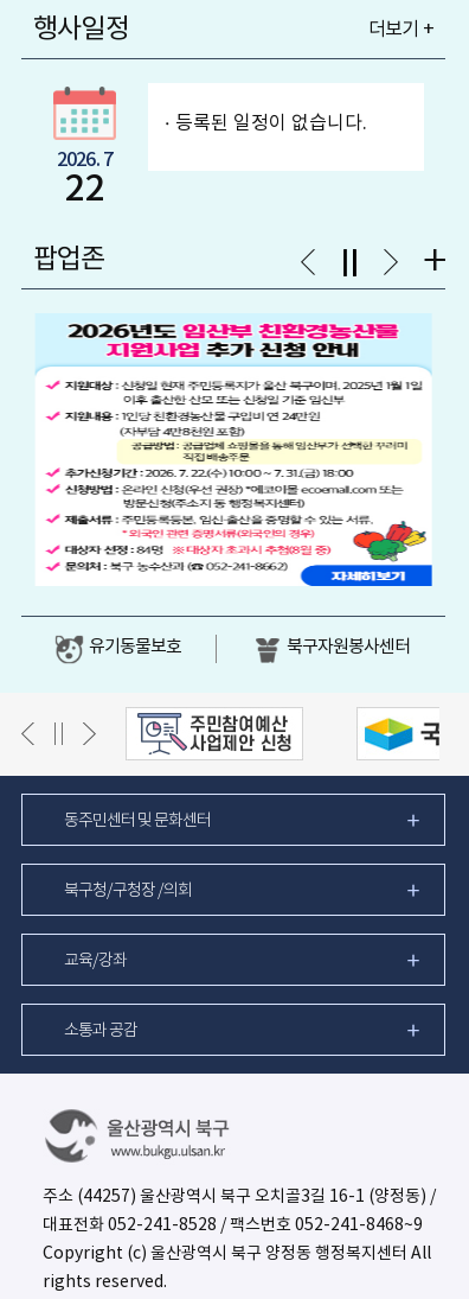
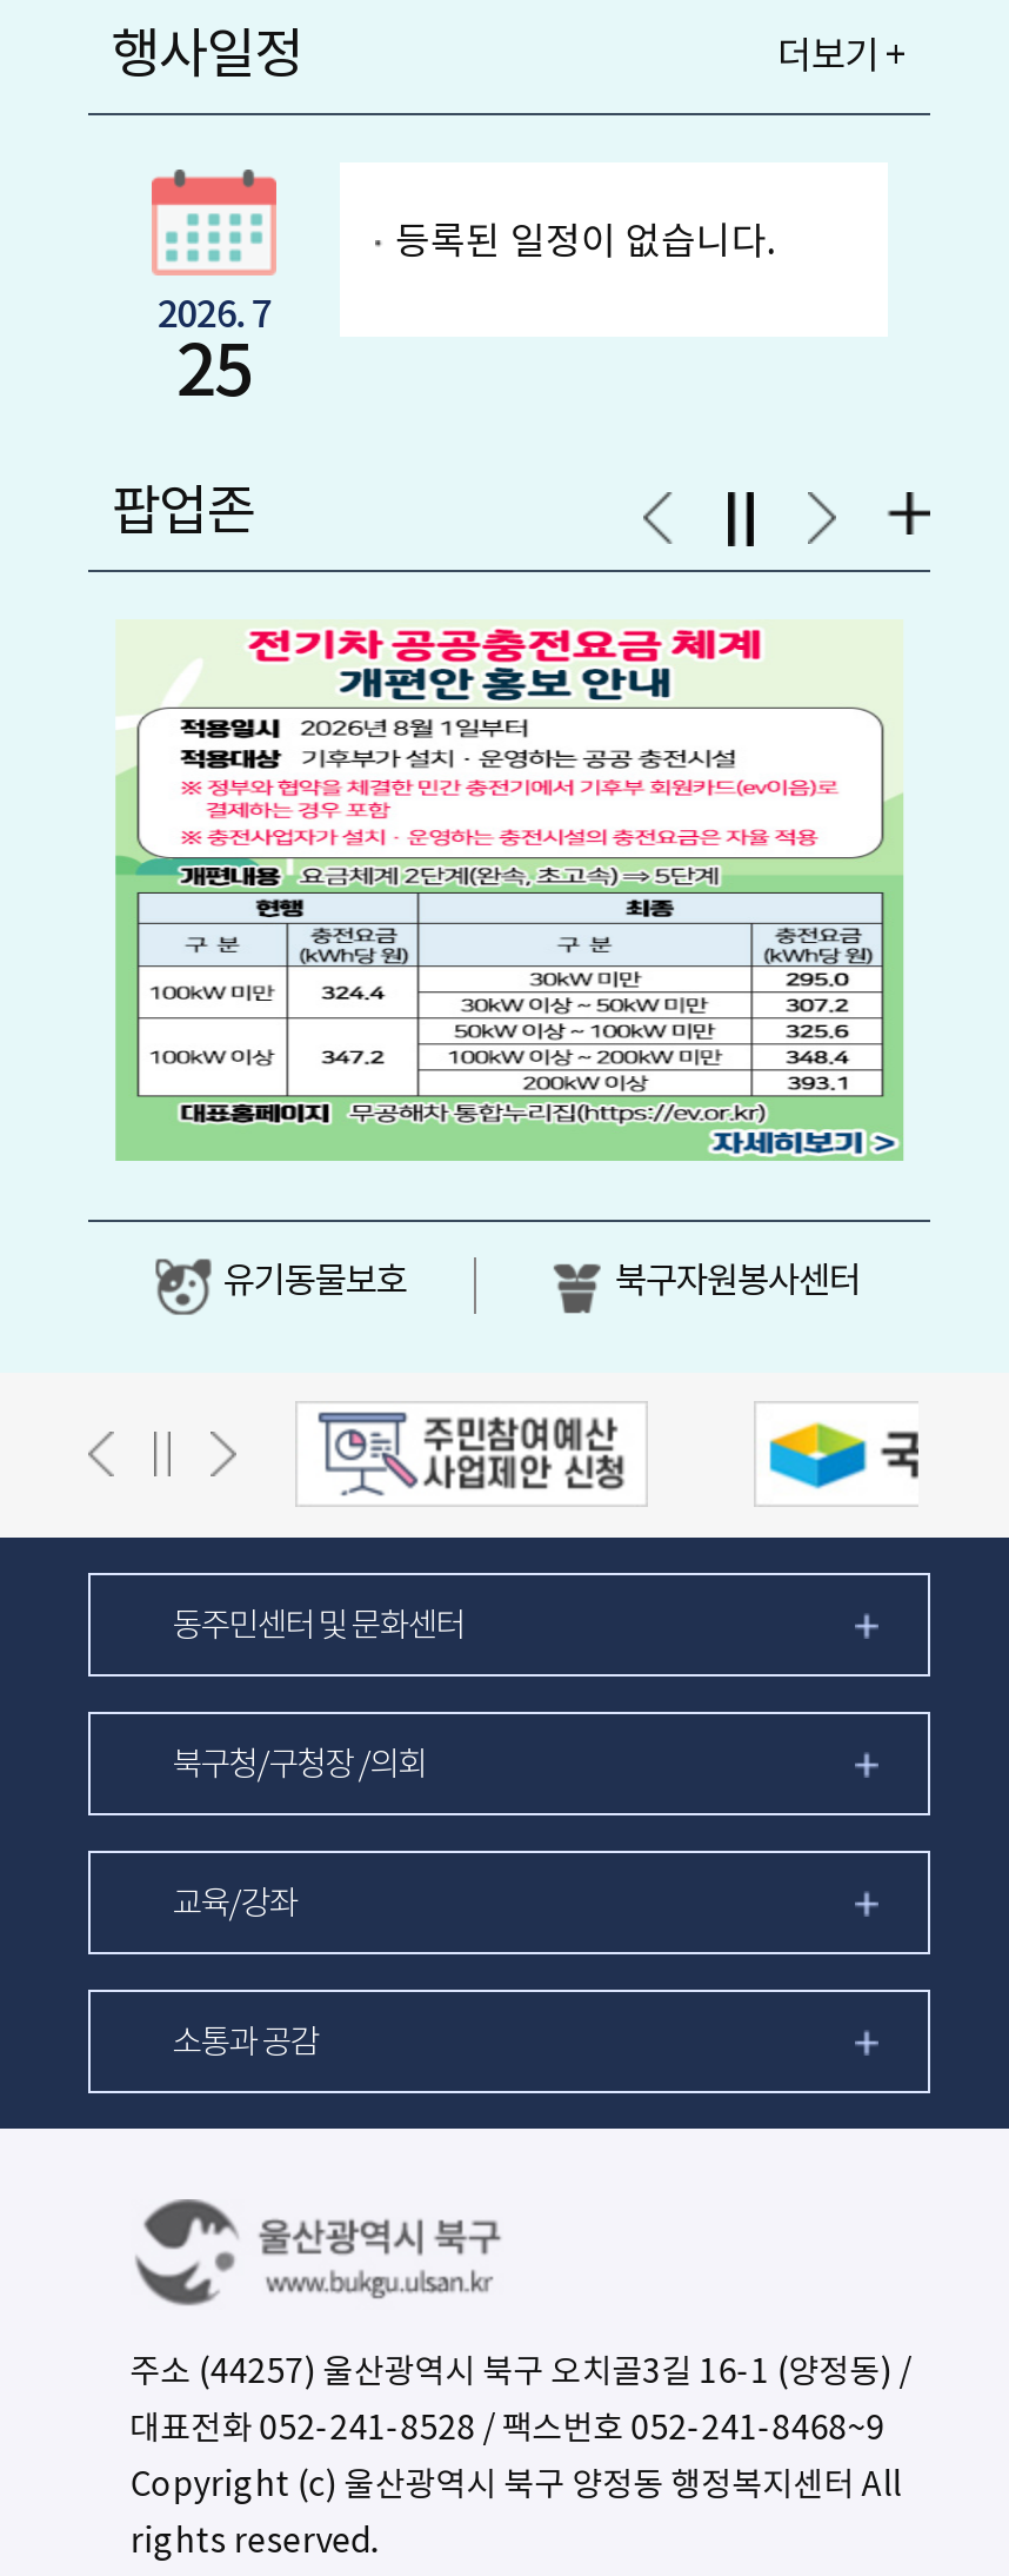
[65,169,104,210] 22 -> [176,332,252,415] 25
[34,316,433,587] [image] -> [114,622,904,1163] [image]

